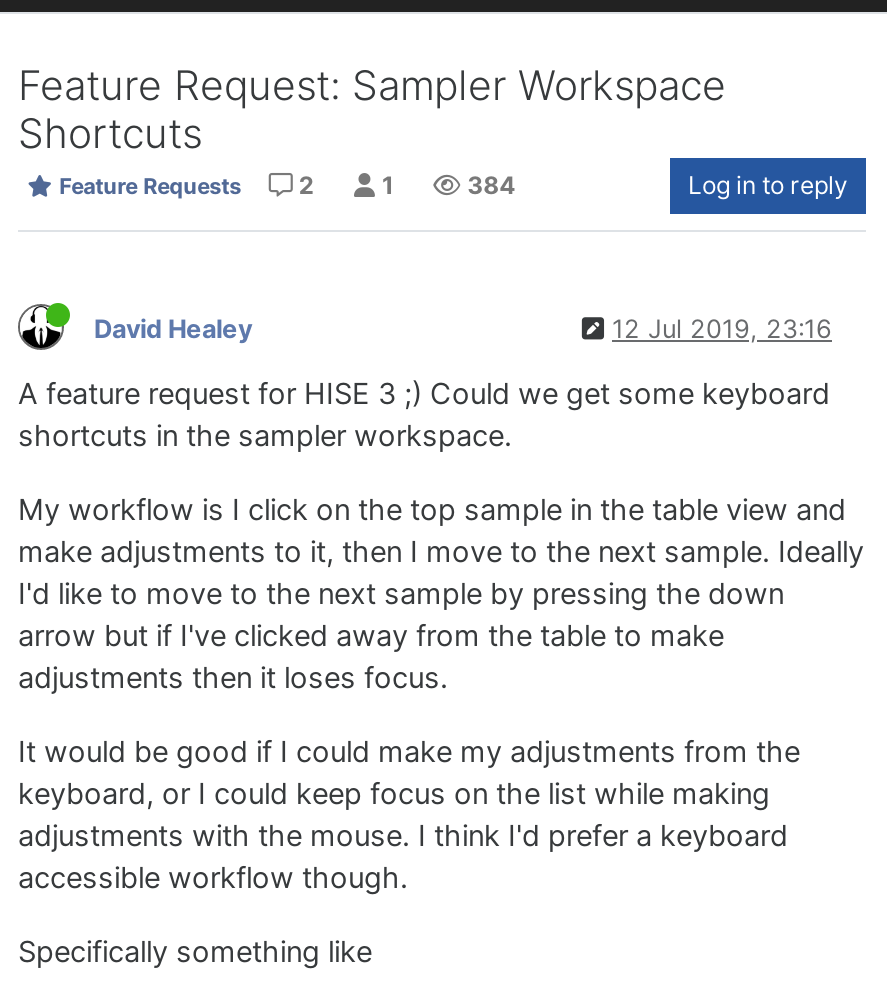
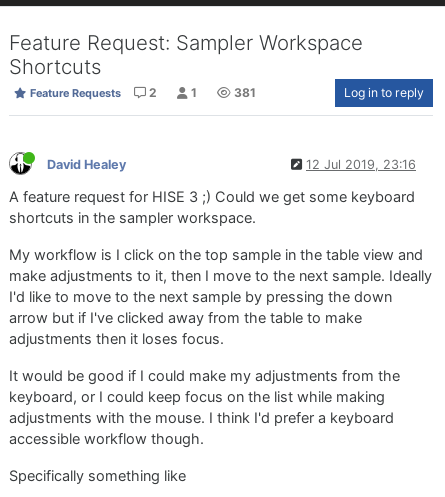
[467,170,515,200] 384 -> [234,85,256,100] 381

